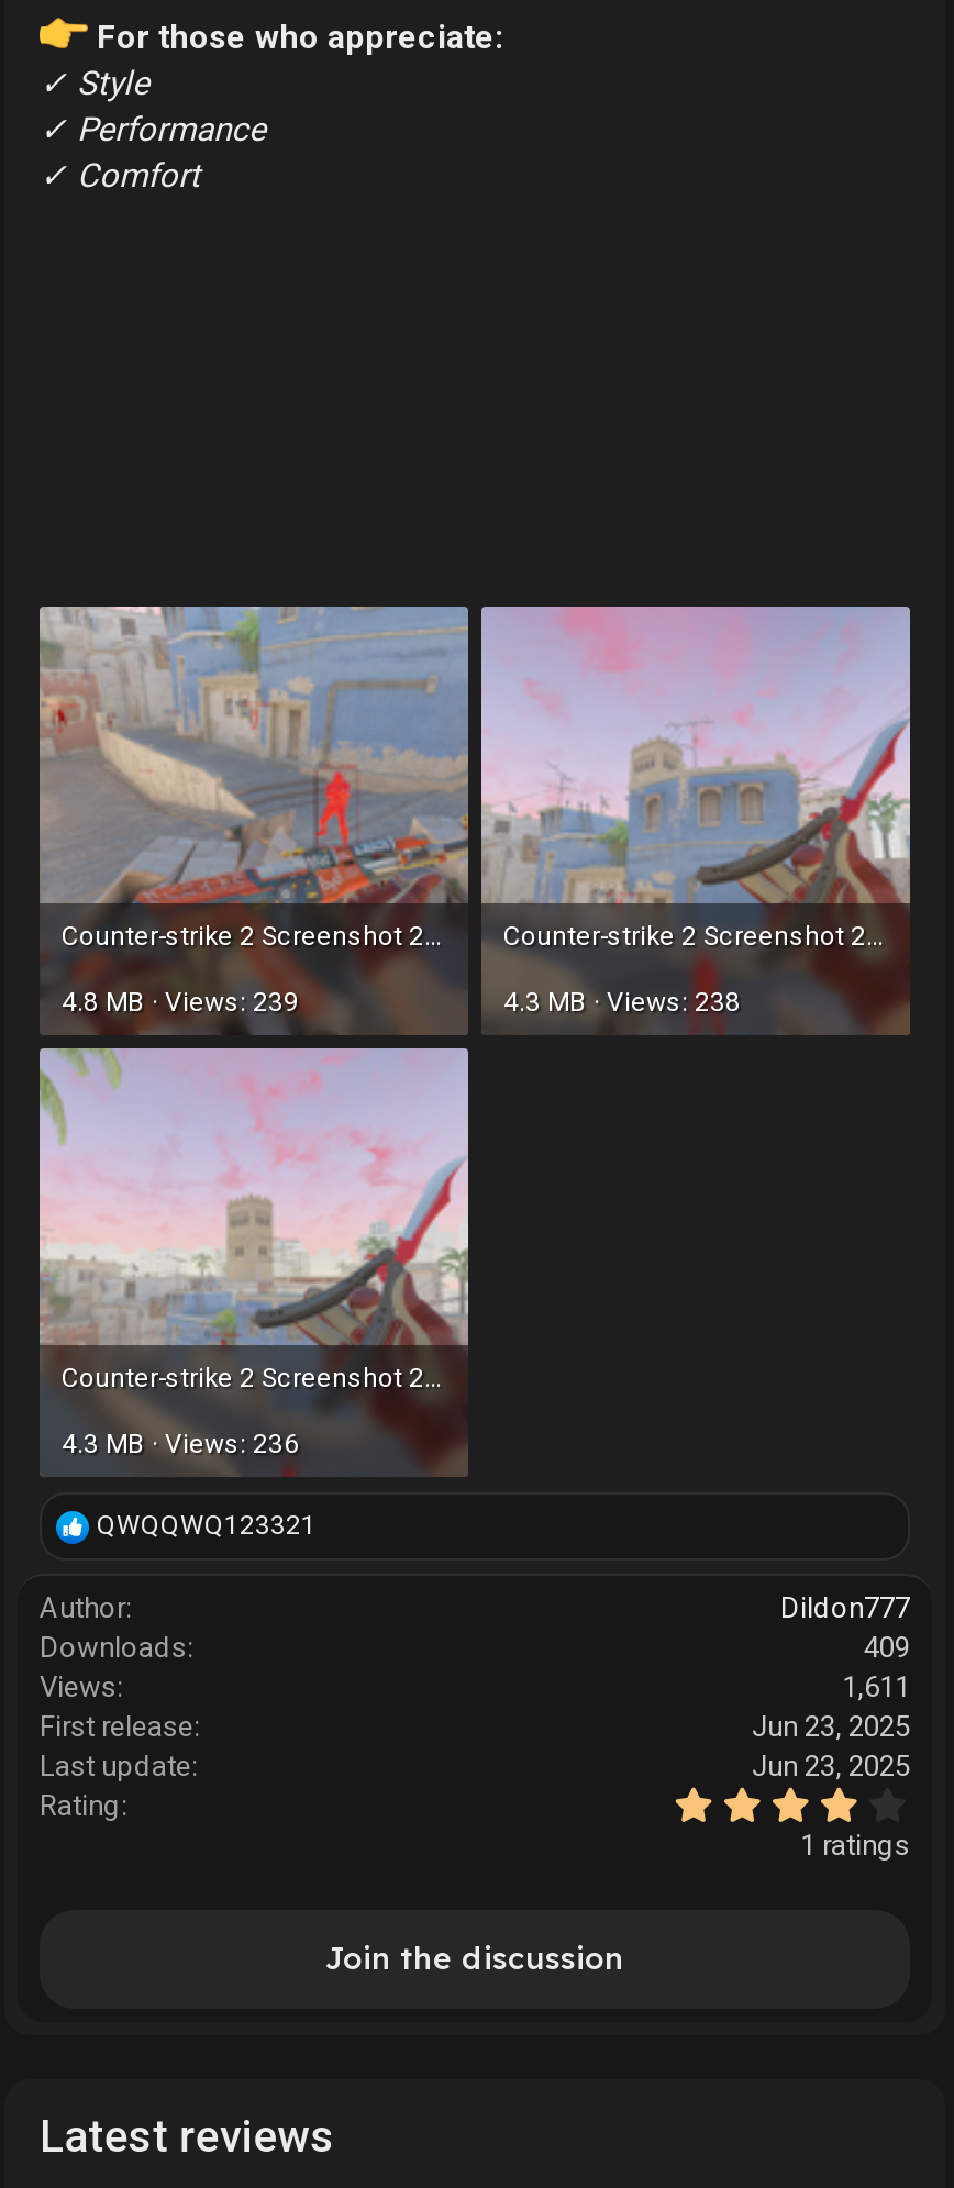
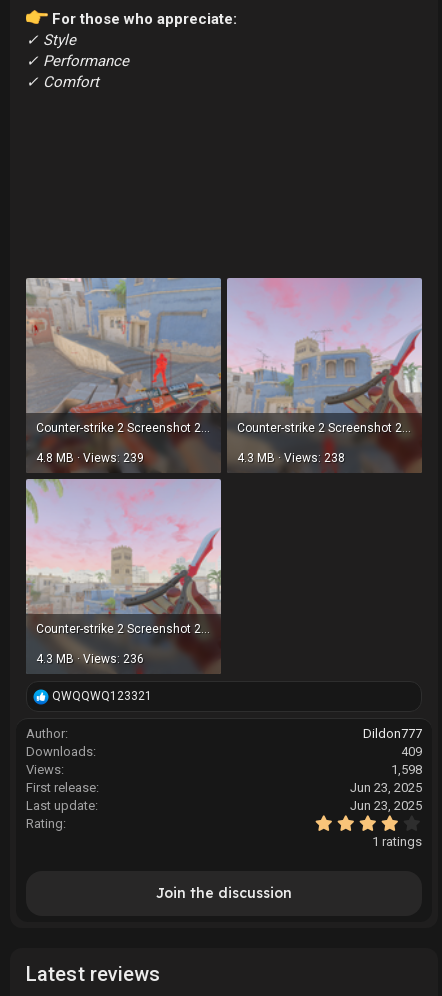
[842,1671,910,1704] 1,611 -> [391,762,422,777] 1,598

